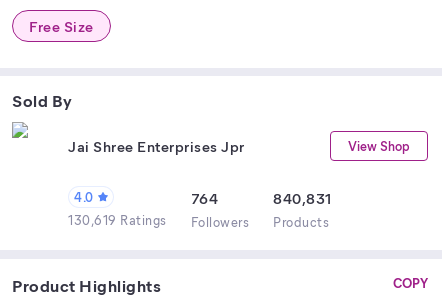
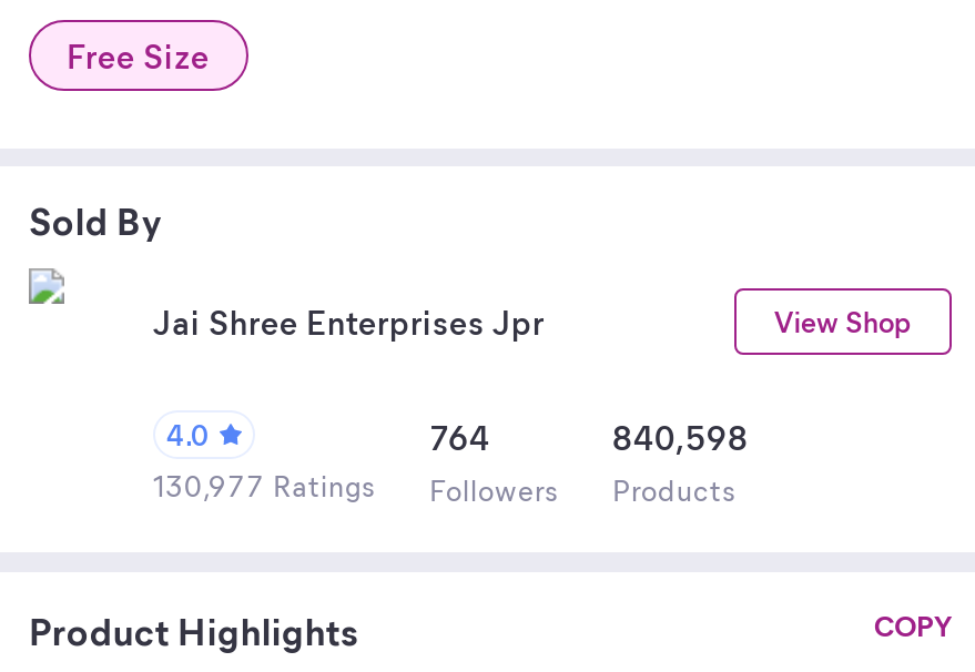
[273,188,331,208] 840,831 -> [612,415,749,459] 840,598
[68,211,329,230] 130,619 Ratings Followers Products -> [153,466,737,508] 130,977 Ratings Followers Products

